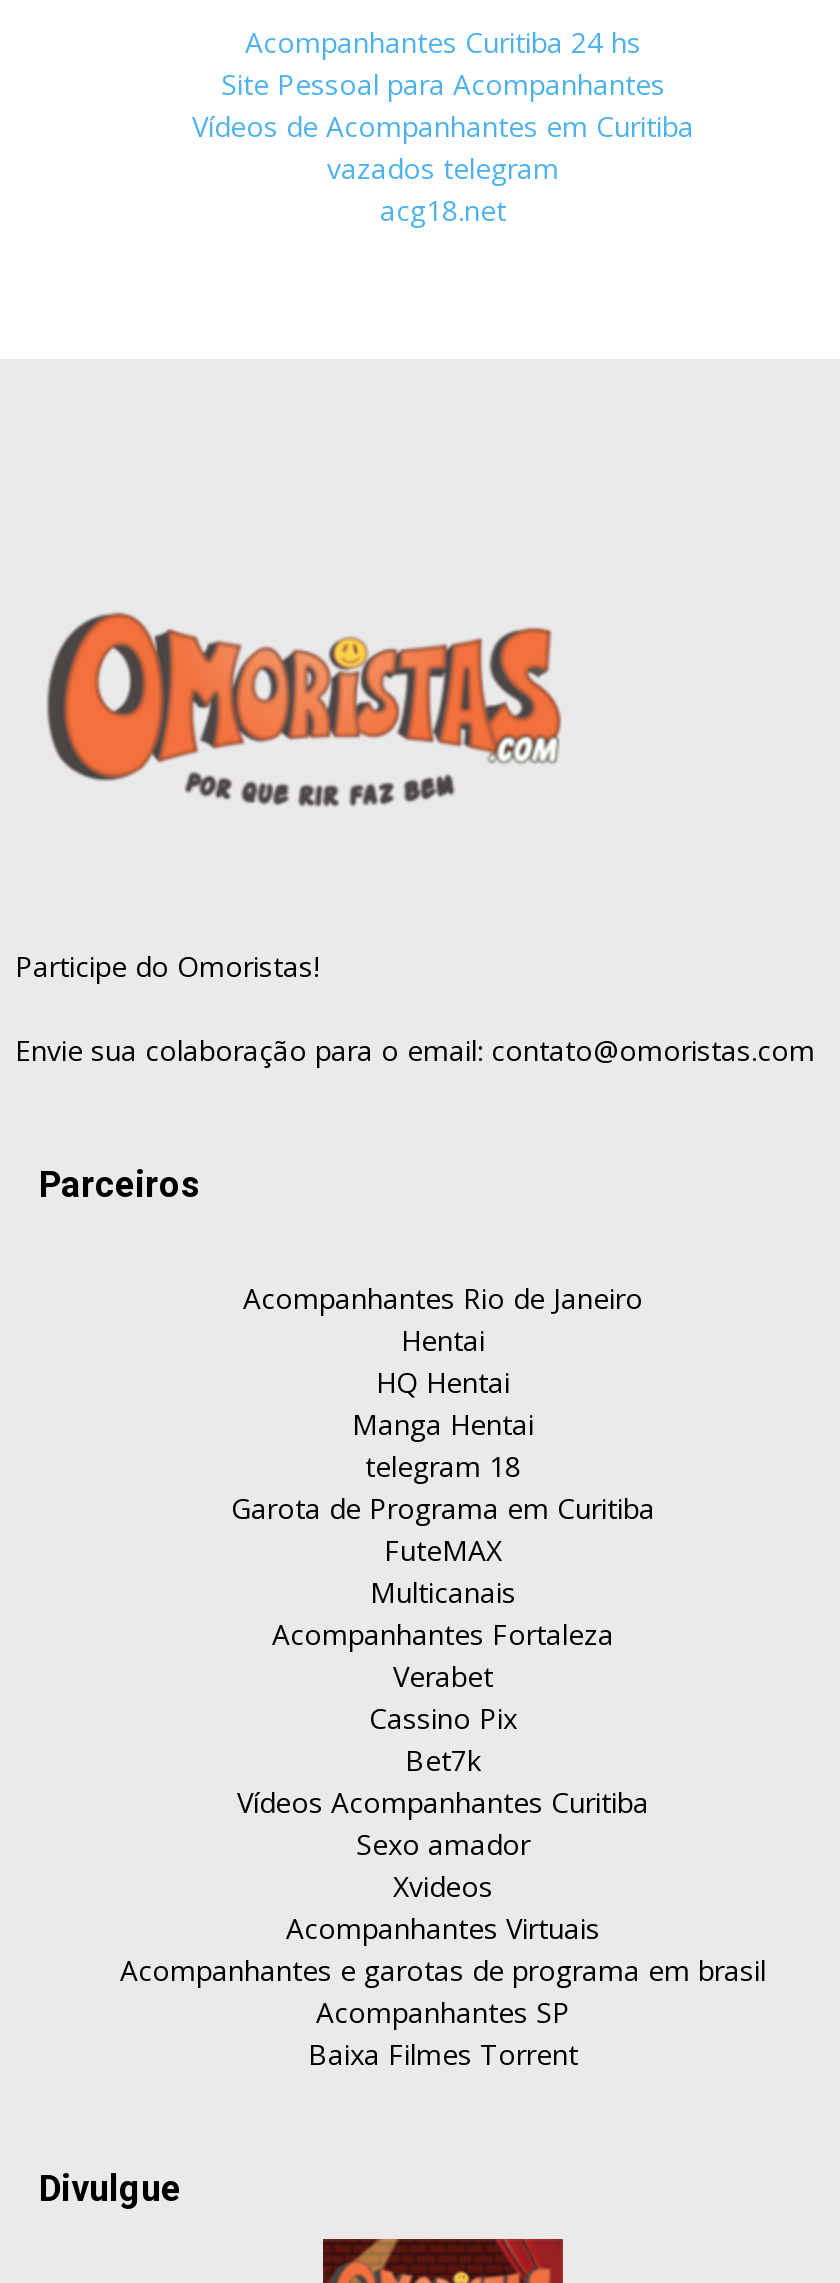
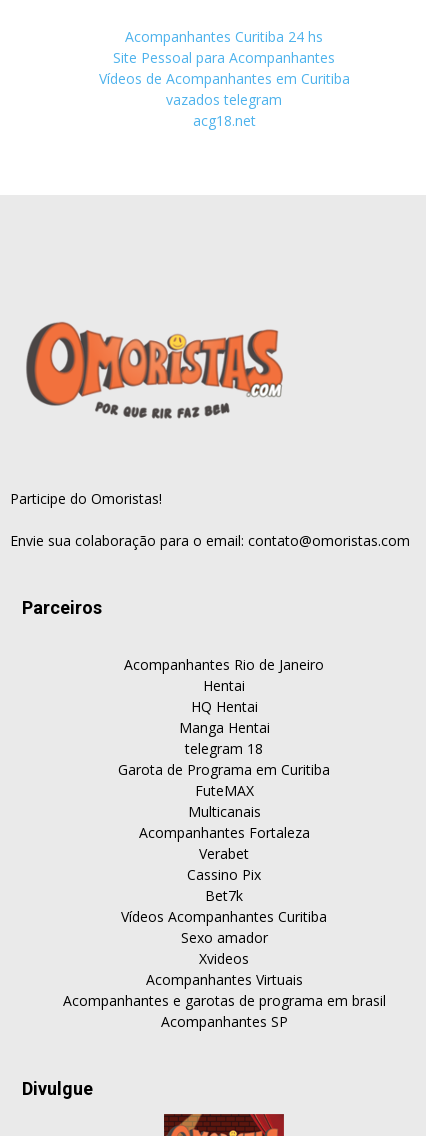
[308,2036,578,2074] Baixa Filmes Torrent -> none

